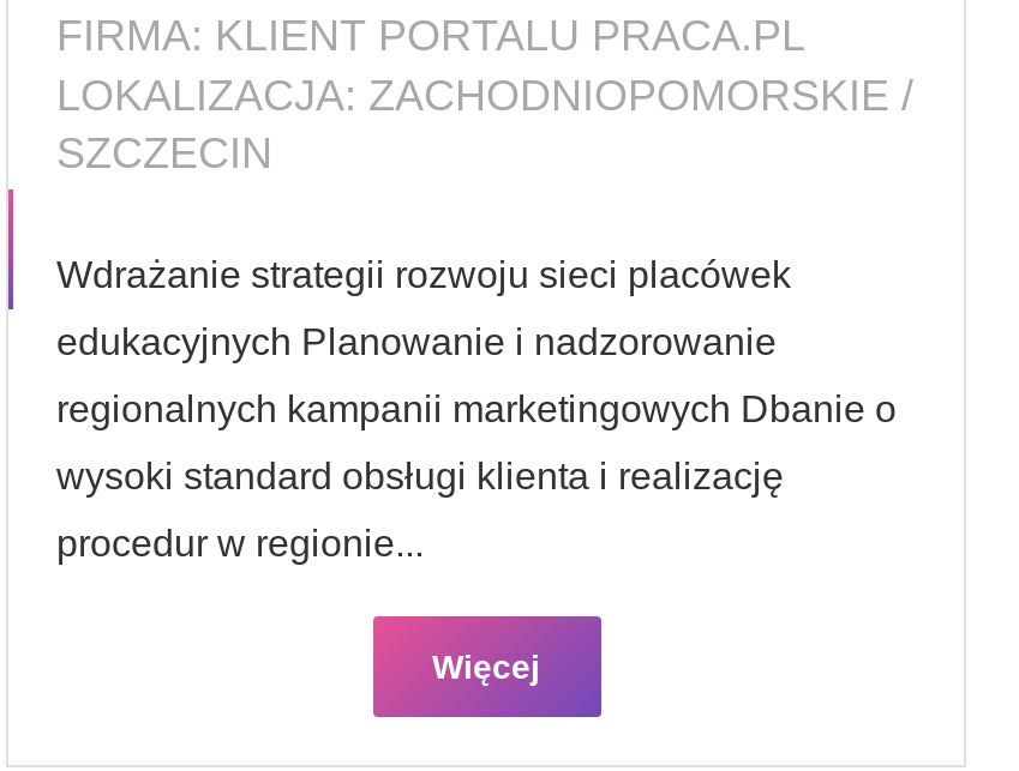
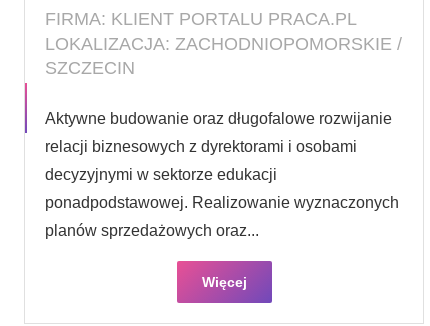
[56,254,791,295] Wdrażanie strategii rozwoju sieci placówek -> [45,110,392,127] Aktywne budowanie oraz długofalowe rozwijanie
[56,321,777,362] edukacyjnych Planowanie i nadzorowanie -> [45,138,357,155] relacji biznesowych z dyrektorami i osobami
[56,388,897,429] regionalnych kampanii marketingowych Dbanie o -> [45,166,277,183] decyzyjnymi w sektorze edukacji
[56,456,784,496] wysoki standard obsługi klienta i realizację -> [45,194,399,211] ponadpodstawowej. Realizowanie wyznaczonych
[56,523,424,564] procedur w regionie... -> [45,222,259,239] planów sprzedażowych oraz...

